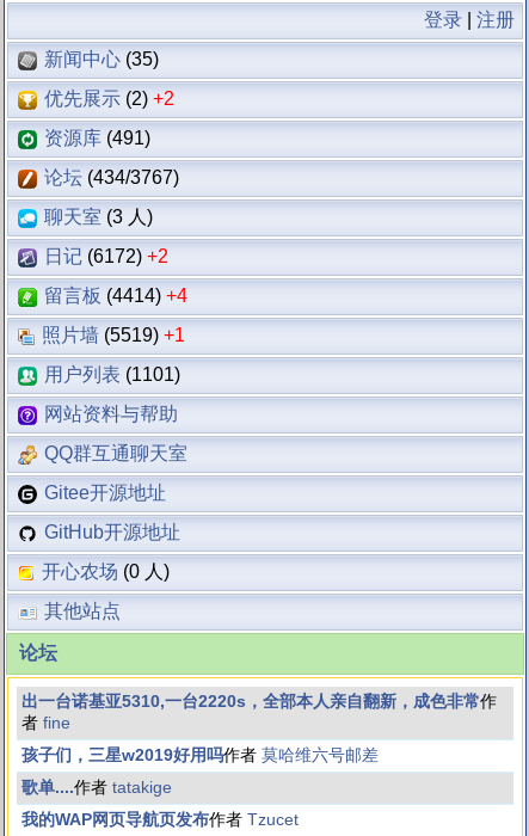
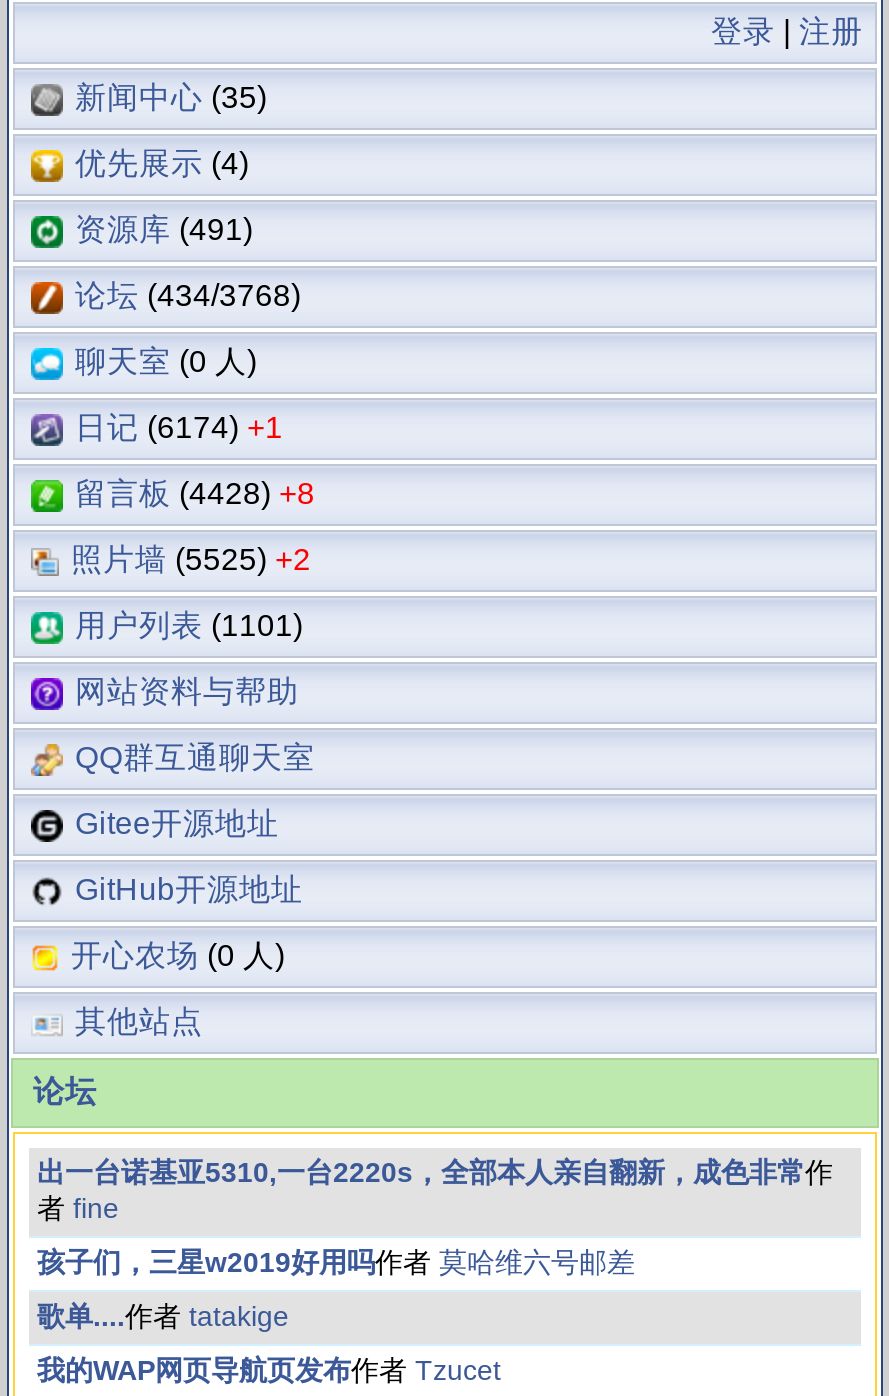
[44,88,174,109] 优先展示(2) +2 -> [75,146,249,180] 优先展示(4)
[44,167,179,188] 论坛(434/3767) -> [75,278,301,312] 论坛(434/3768)
[44,207,153,227] 聊天室(3 人) -> [75,344,257,378] 聊天室(0 人)
[44,246,168,266] 日记(6172) +2 -> [75,410,283,444] 日记(6174) +1
[44,285,187,306] 留言板(4414) +4 -> [75,476,315,510] 留言板(4428) +8
[42,325,185,345] 照片墙(5519) +1 -> [71,542,311,576] 照片墙(5525) +2

